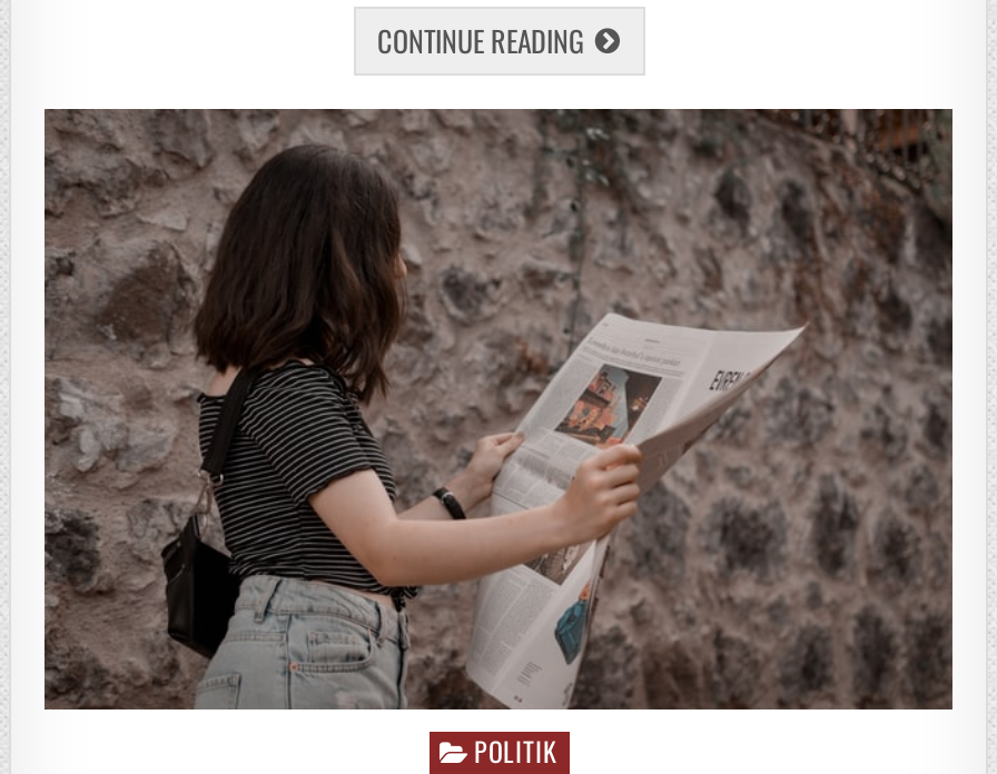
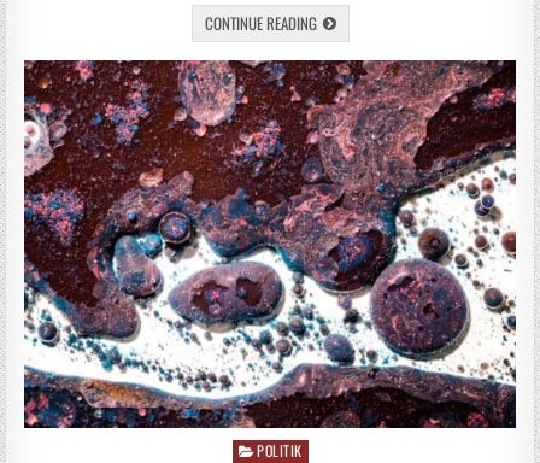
[42,107,955,712] [image] -> [24,59,517,429] [image]

